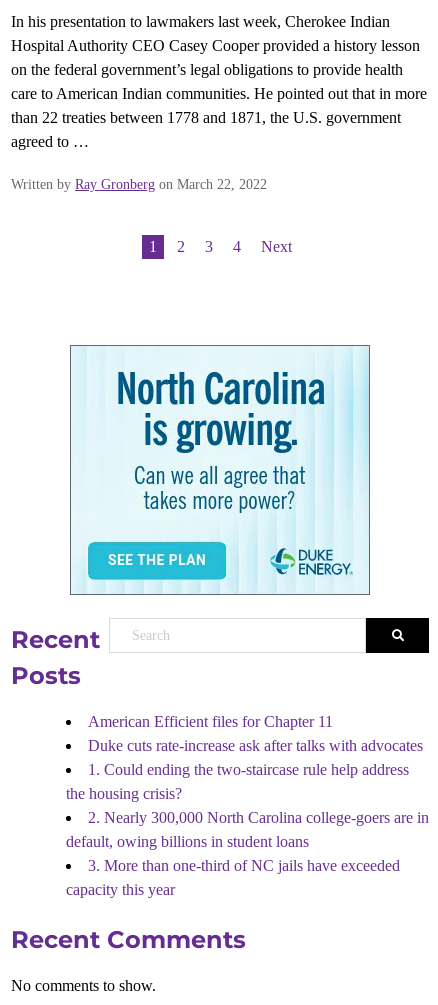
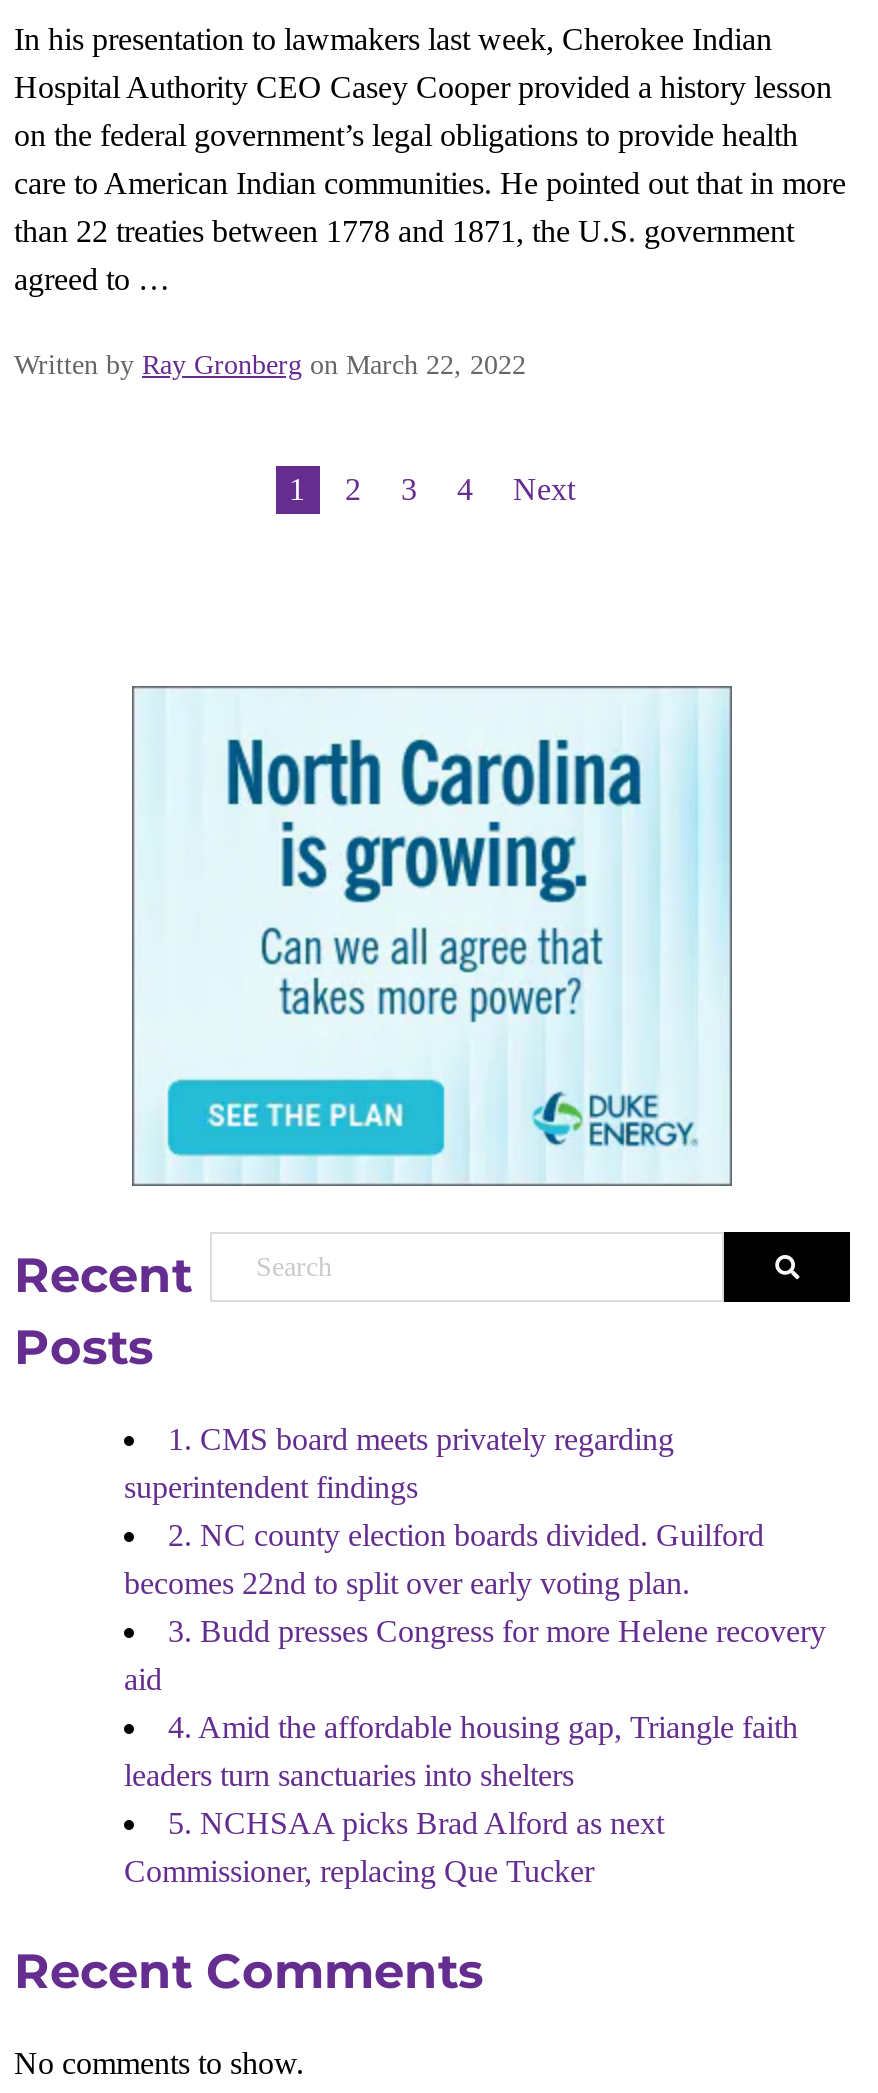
[66,713,429,898] American Efficient files for Chapter 11 | Duke cuts rate-increase ask after talks with advocates | 1. Could ending the two-staircase rule help address | the housing crisis? | 2. Nearly 300,000 North Carolina college-goers are in | default, owing billions in student loans | 3. More than one-third of NC jails have exceeded | capacity this year -> [124,1422,826,1888] 1. CMS board meets privately regarding | superintendent findings | 2. NC county election boards divided. Guilford | becomes 22nd to split over early voting plan. | 3. Budd presses Congress for more Helene recovery | aid | 4. Amid the affordable housing gap, Triangle faith | leaders turn sanctuaries into shelters | 5. NCHSAA picks Brad Alford as next | Commissioner, replacing Que Tucker

